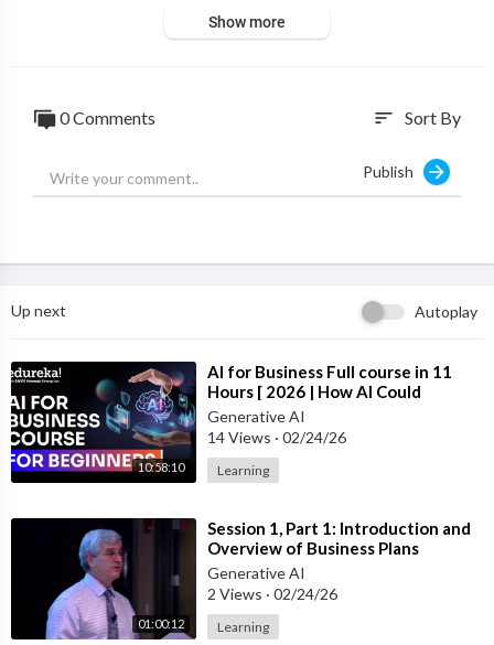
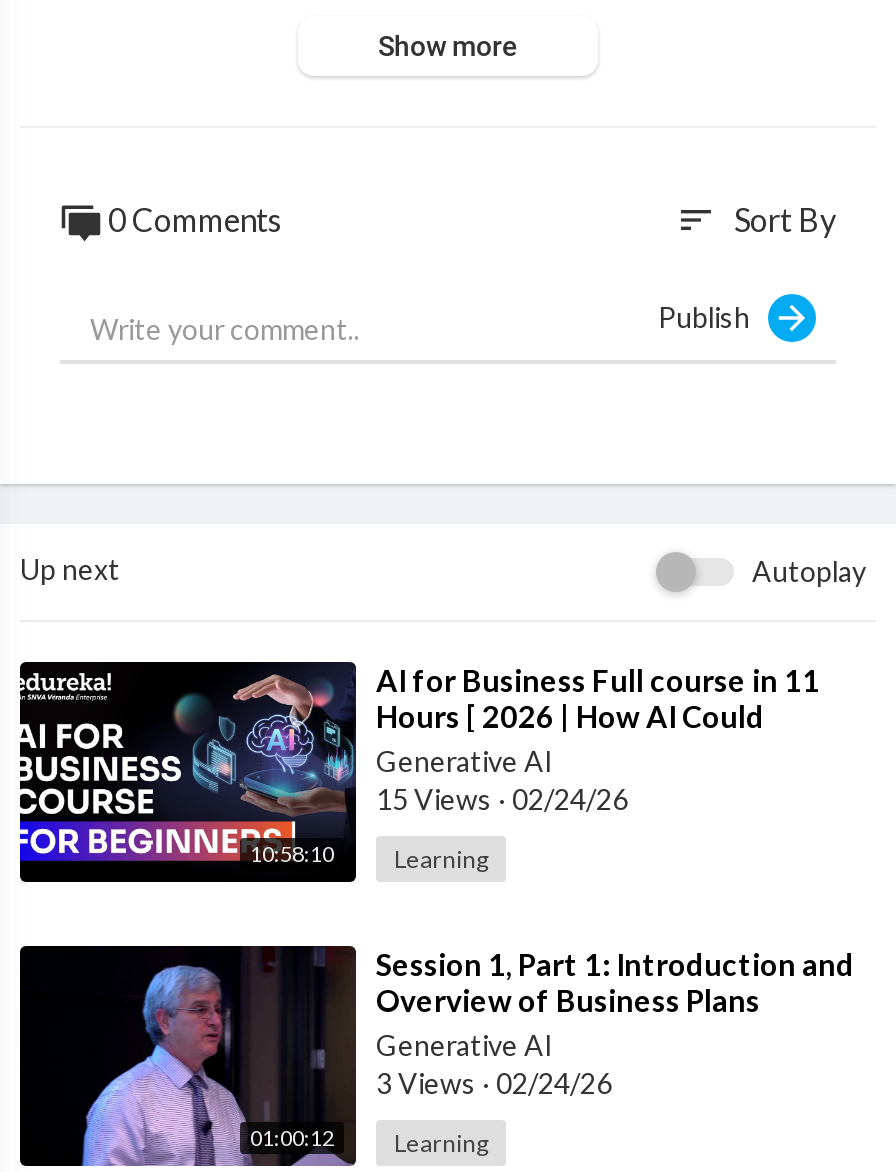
[207,428,346,447] 14 Views · 02/24/26 -> [376,783,628,817] 15 Views · 02/24/26
[207,585,337,604] 2 Views · 02/24/26 -> [376,1067,612,1101] 3 Views · 02/24/26

